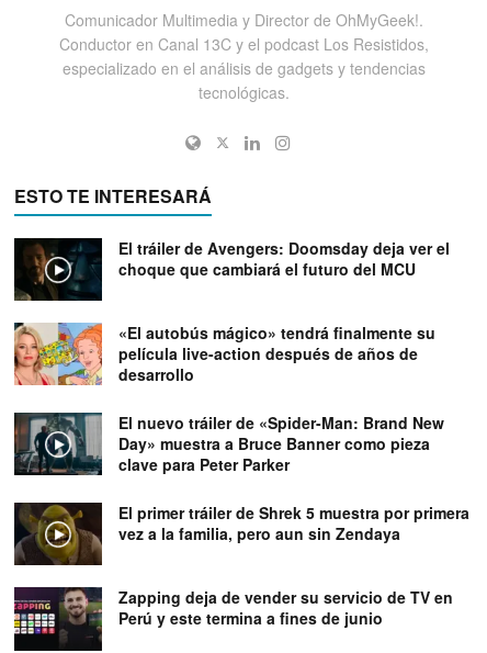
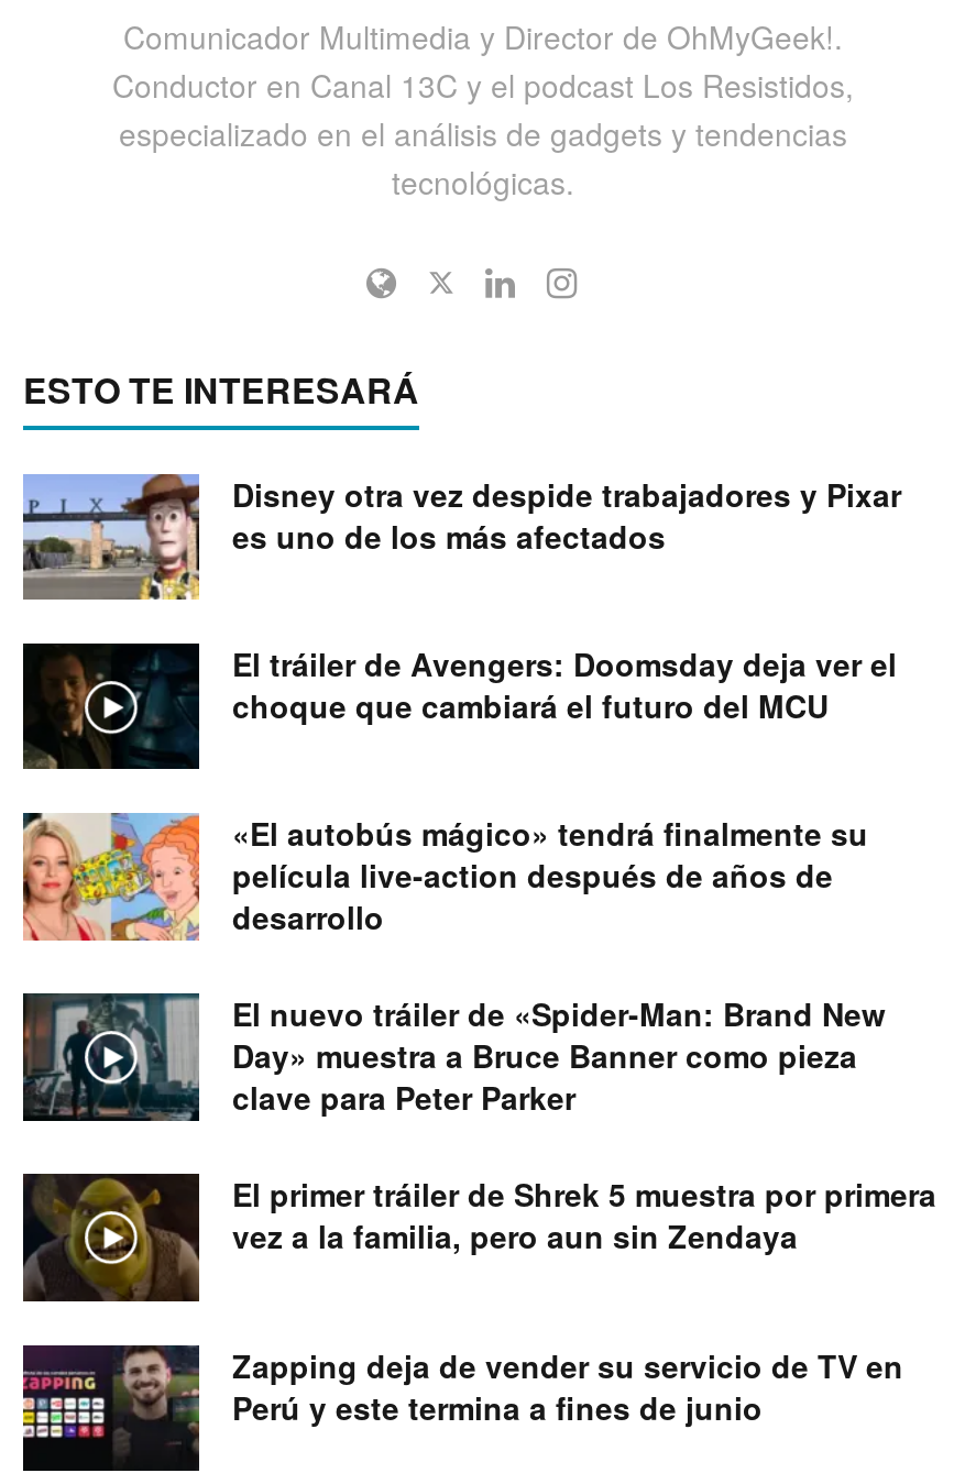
none -> [21,472,901,602] [image] | Disney otra vez despide trabajadores y Pixar | es uno de los más afectados

